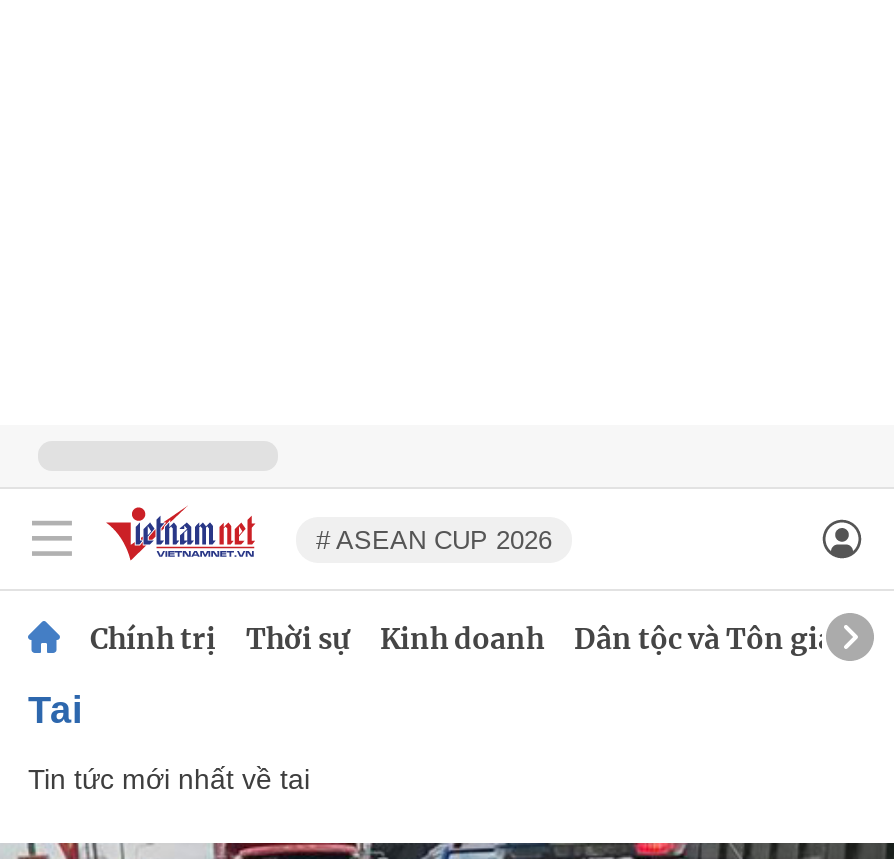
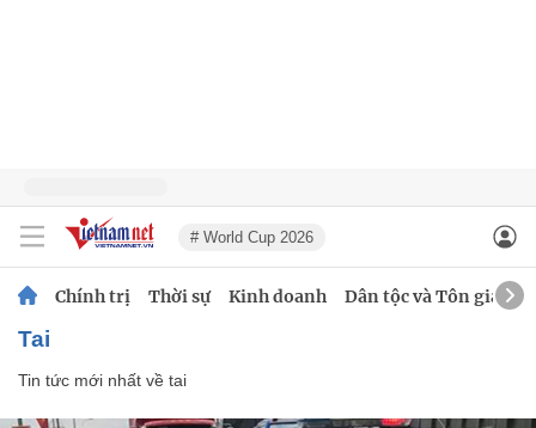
[316,524,552,554] # ASEAN CUP 2026 -> [190,228,313,246] # World Cup 2026

